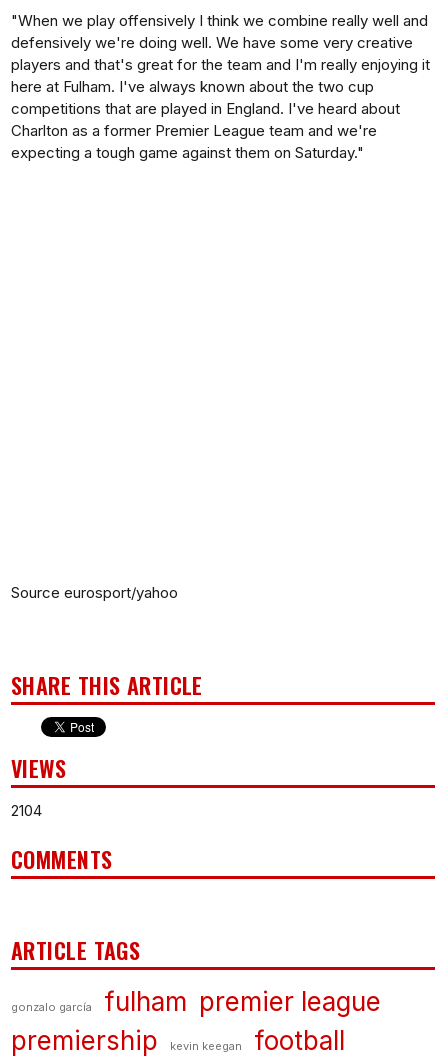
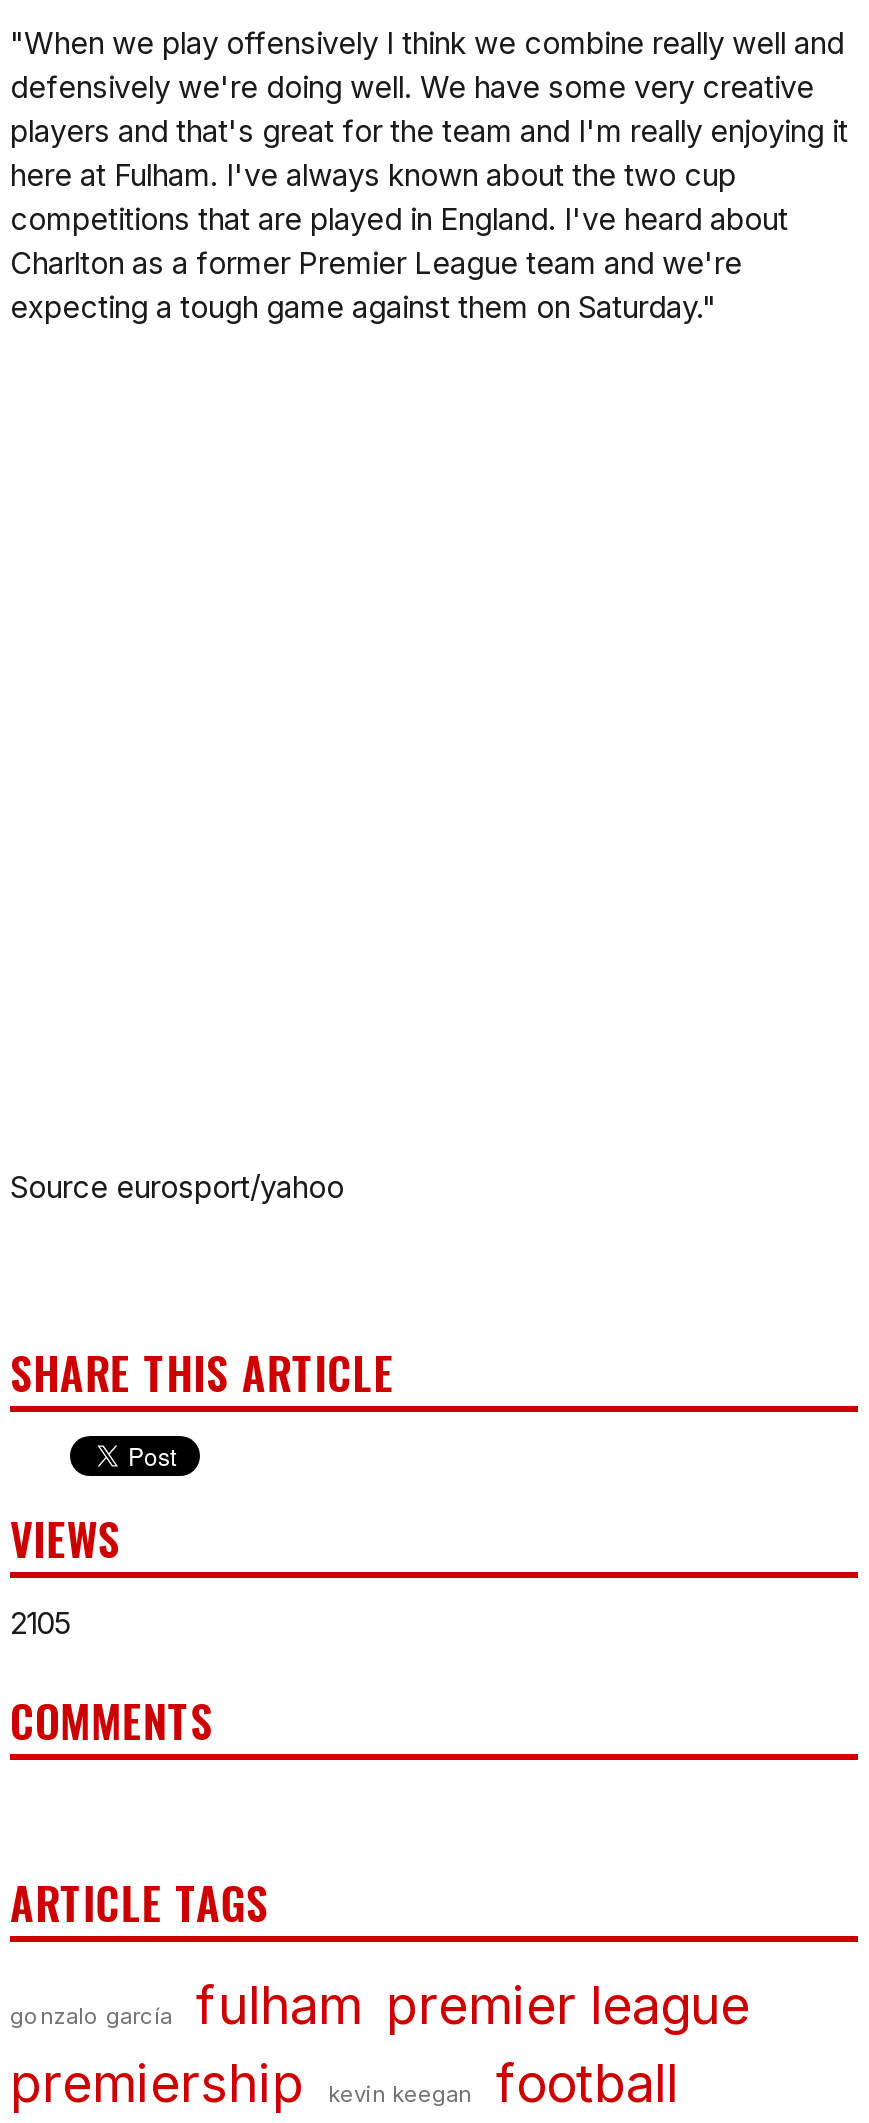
[11,801,42,820] 2104 -> [10,1604,72,1642] 2105

